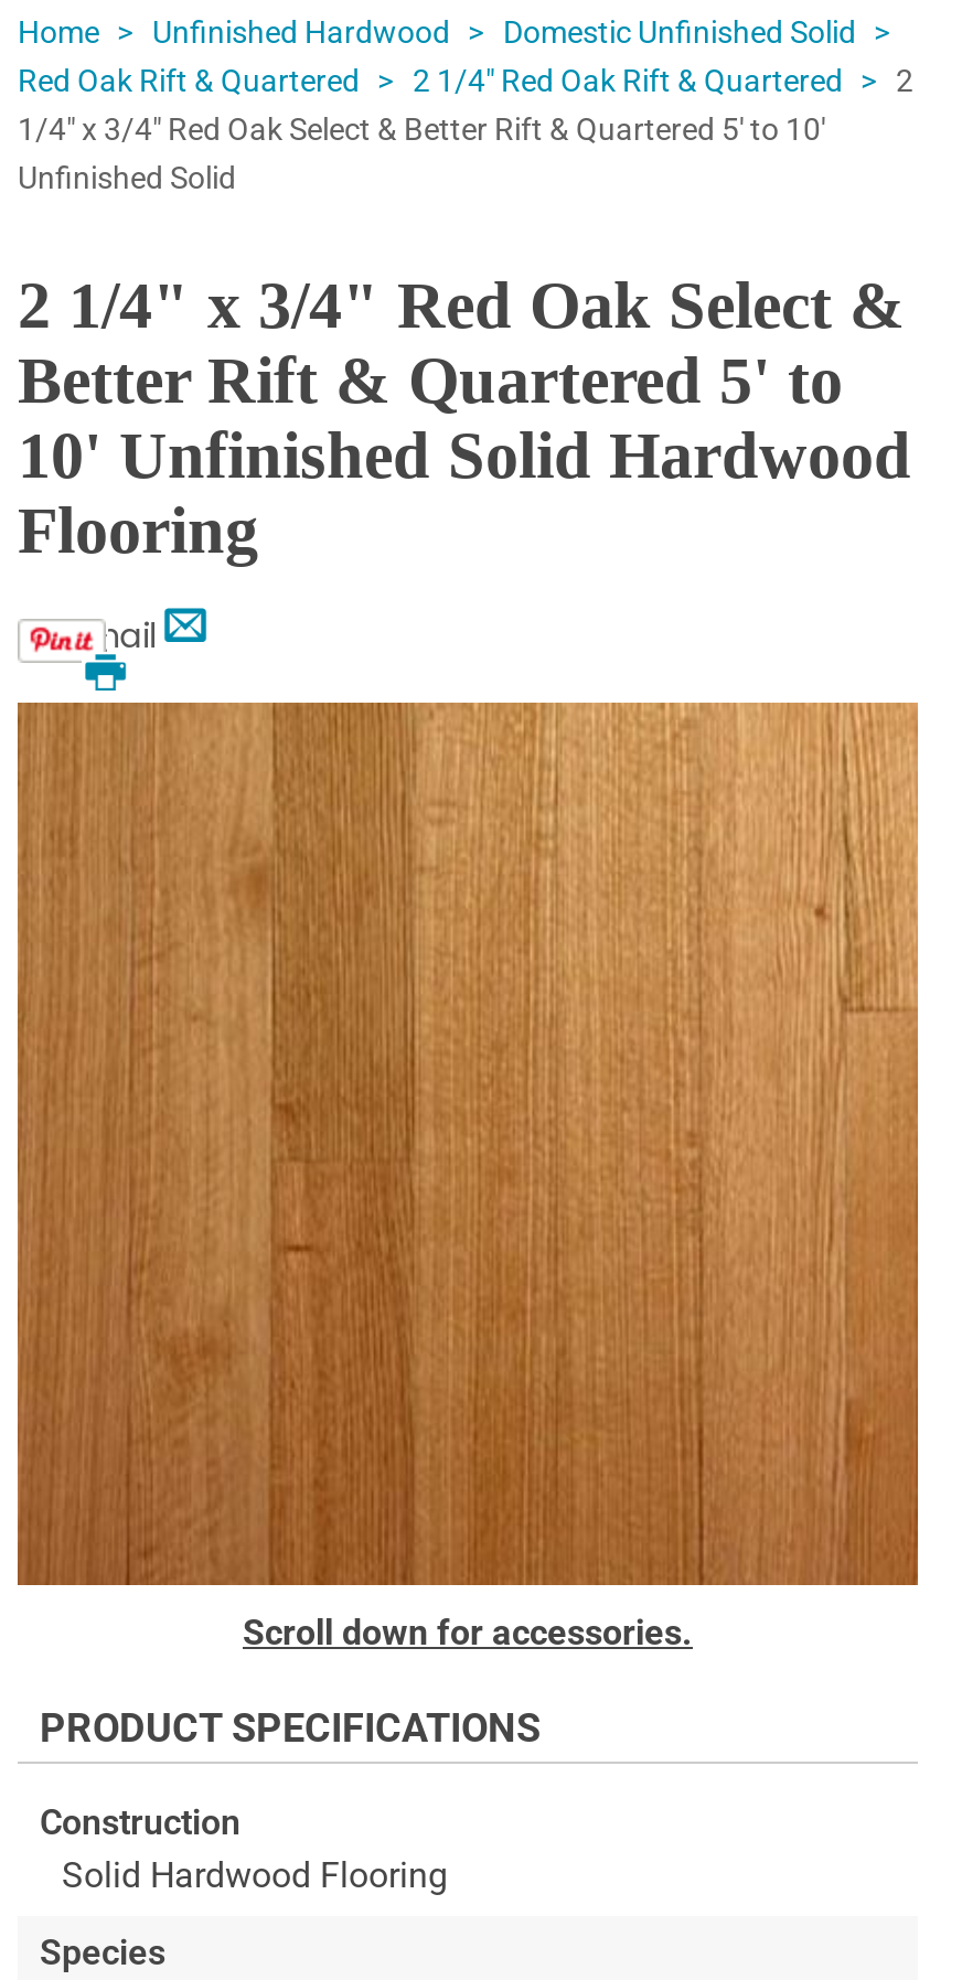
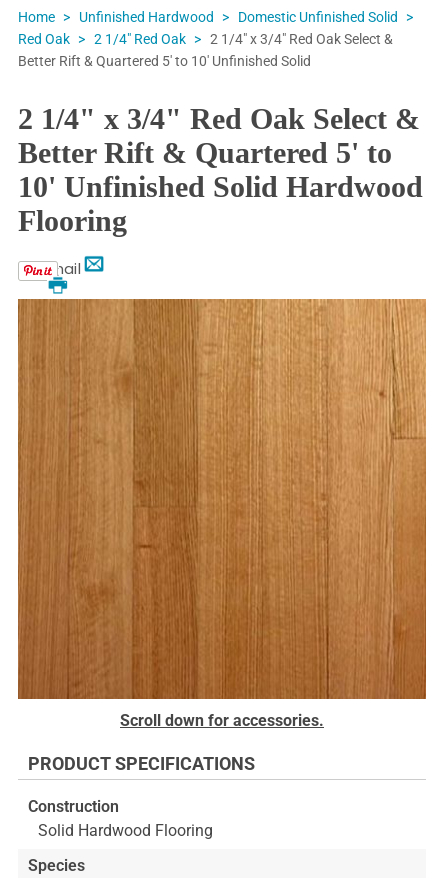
[18,63,913,195] Red Oak Rift & Quartered | 2 1/4" Red Oak Rift & Quartered | 2 | 1/4" x 3/4" Red Oak Select & Better Rift & Quartered 5' to 10' | Unfinished Solid -> [18,31,393,69] Red Oak | 2 1/4" Red Oak | 2 1/4" x 3/4" Red Oak Select & | Better Rift & Quartered 5' to 10' Unfinished Solid

